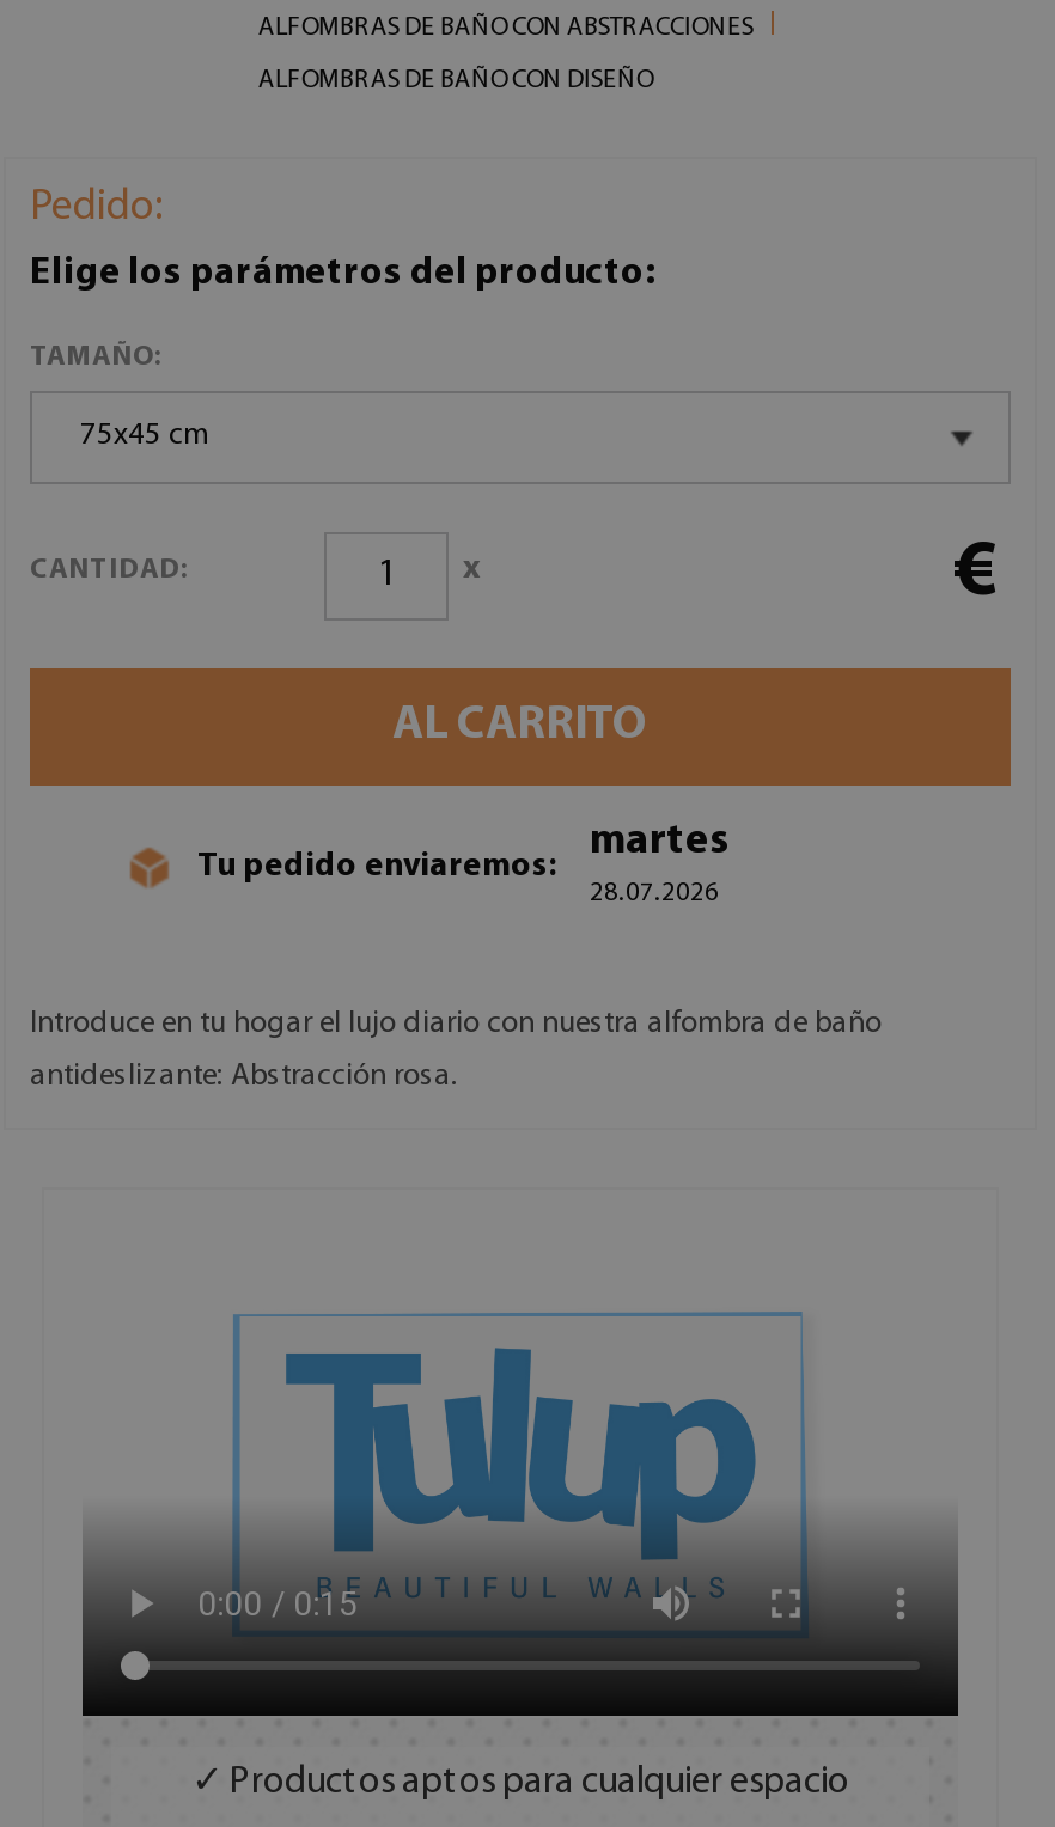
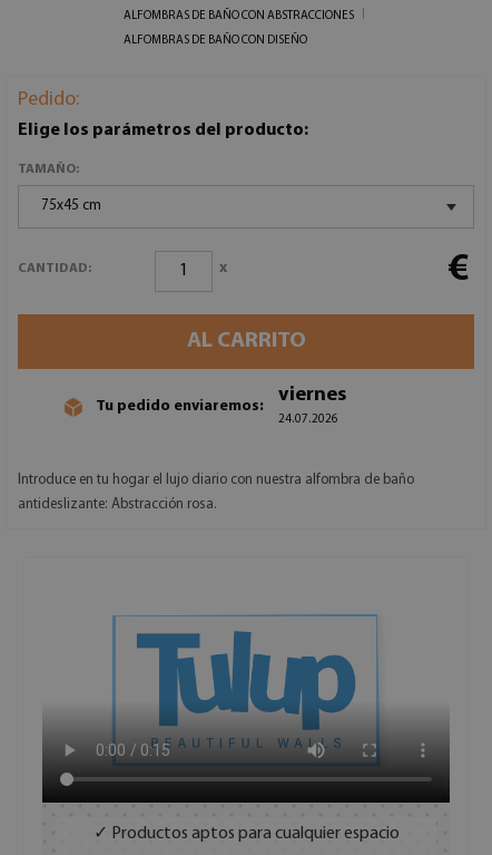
[590,818,728,907] martes | 28.07.2026 -> [278,384,346,425] viernes | 24.07.2026

